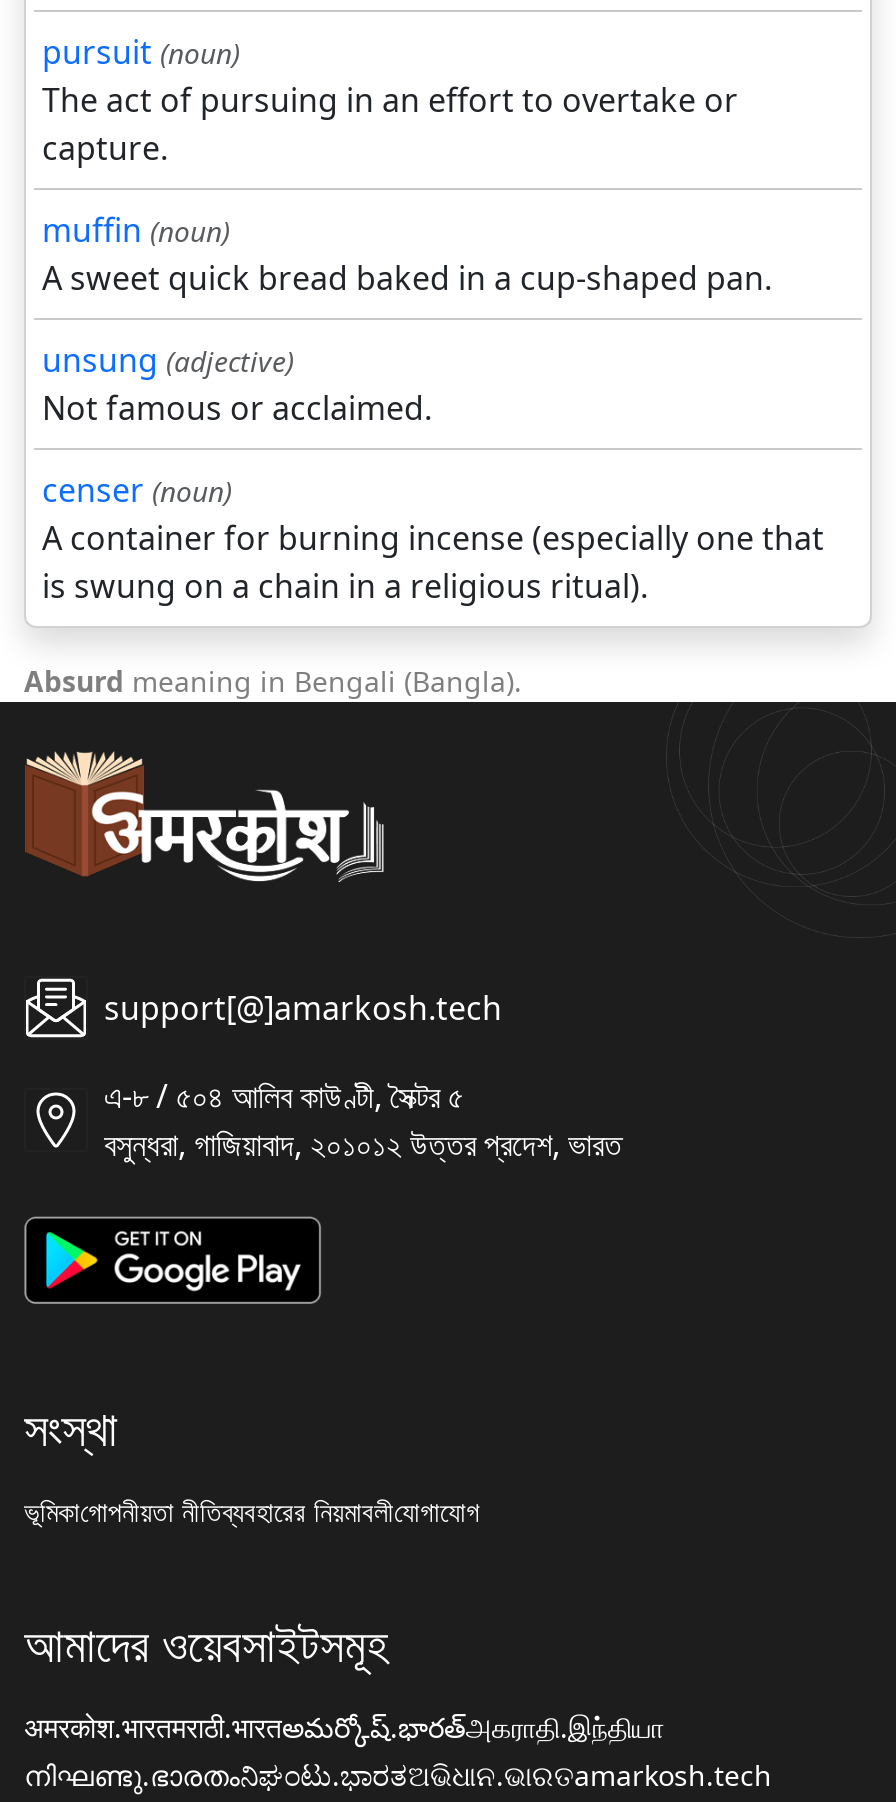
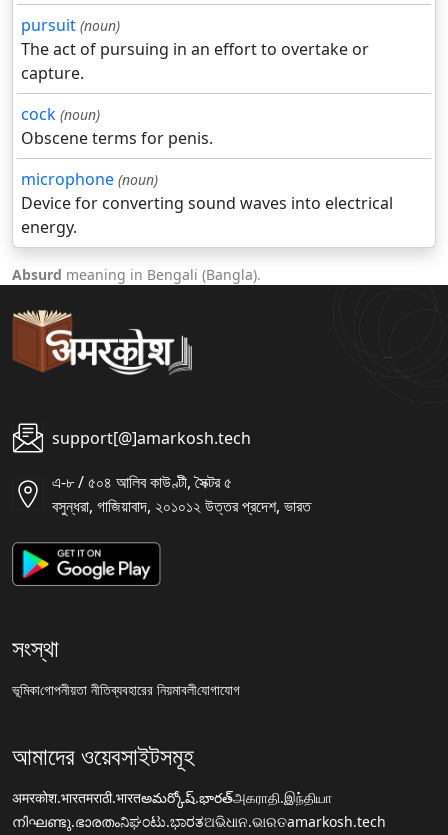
[42,208,824,608] muffin (noun) | A sweet quick bread baked in a cup-shaped pan. | unsung (adjective) | Not famous or acclaimed. | censer (noun) | A container for burning incense (especially one that | is swung on a chain in a religious ritual). -> [21,103,393,238] cock (noun) | Obscene terms for penis. | microphone (noun) | Device for converting sound waves into electrical | energy.

